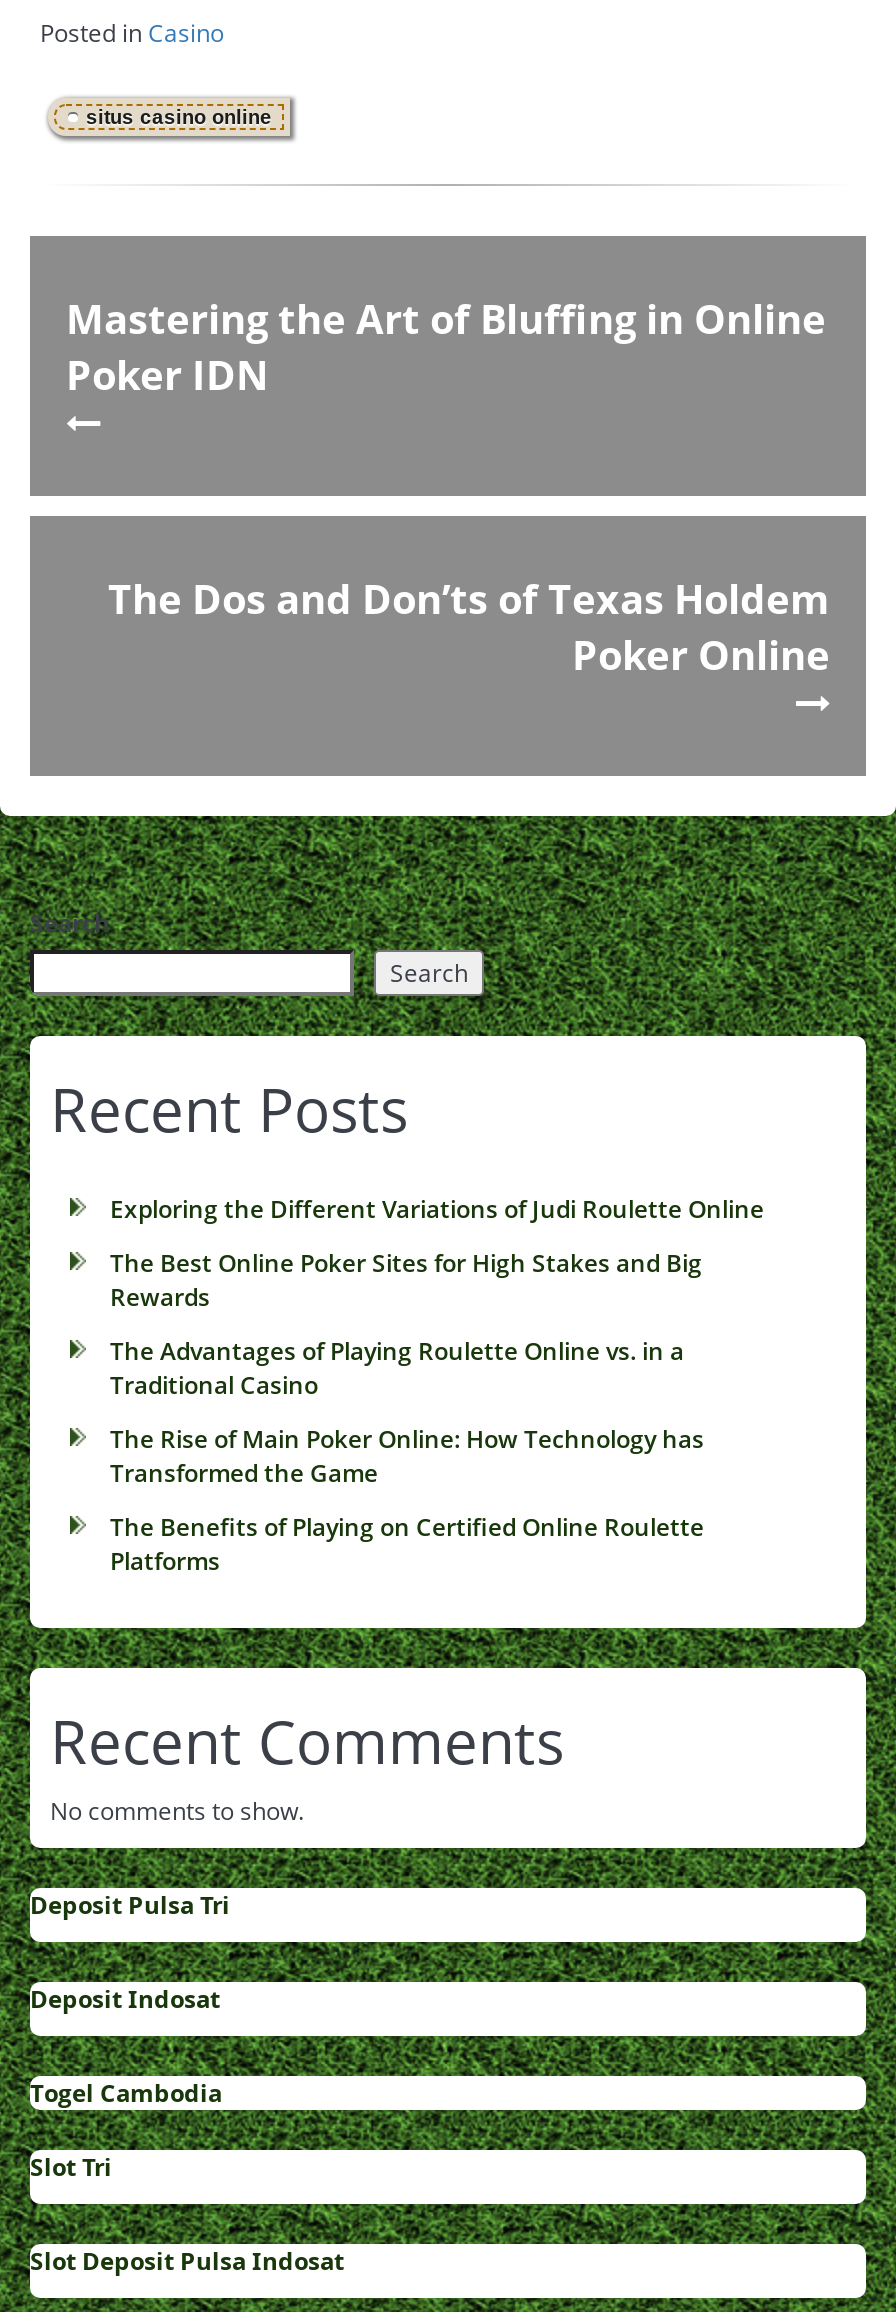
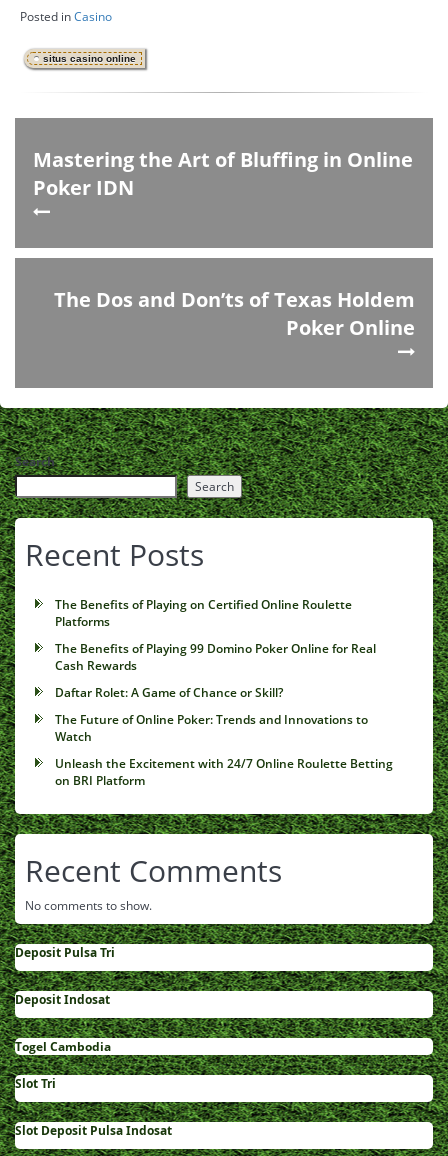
[110,1192,764,1490] Exploring the Different Variations of Judi Roulette Online | The Best Online Poker Sites for High Stakes and Big | Rewards | The Advantages of Playing Roulette Online vs. in a | Traditional Casino | The Rise of Main Poker Online: How Technology has | Transformed the Game -> none
moved [110,1510,704,1578] -> [55,596,352,630]: The Benefits of Playing on Certified Online Roulette | Platforms
none -> [55,640,393,789] The Benefits of Playing 99 Domino Poker Online for Real | Cash Rewards | Daftar Rolet: A Game of Chance or Skill? | The Future of Online Poker: Trends and Innovations to | Watch | Unleash the Excitement with 24/7 Online Roulette Betting | on BRI Platform

